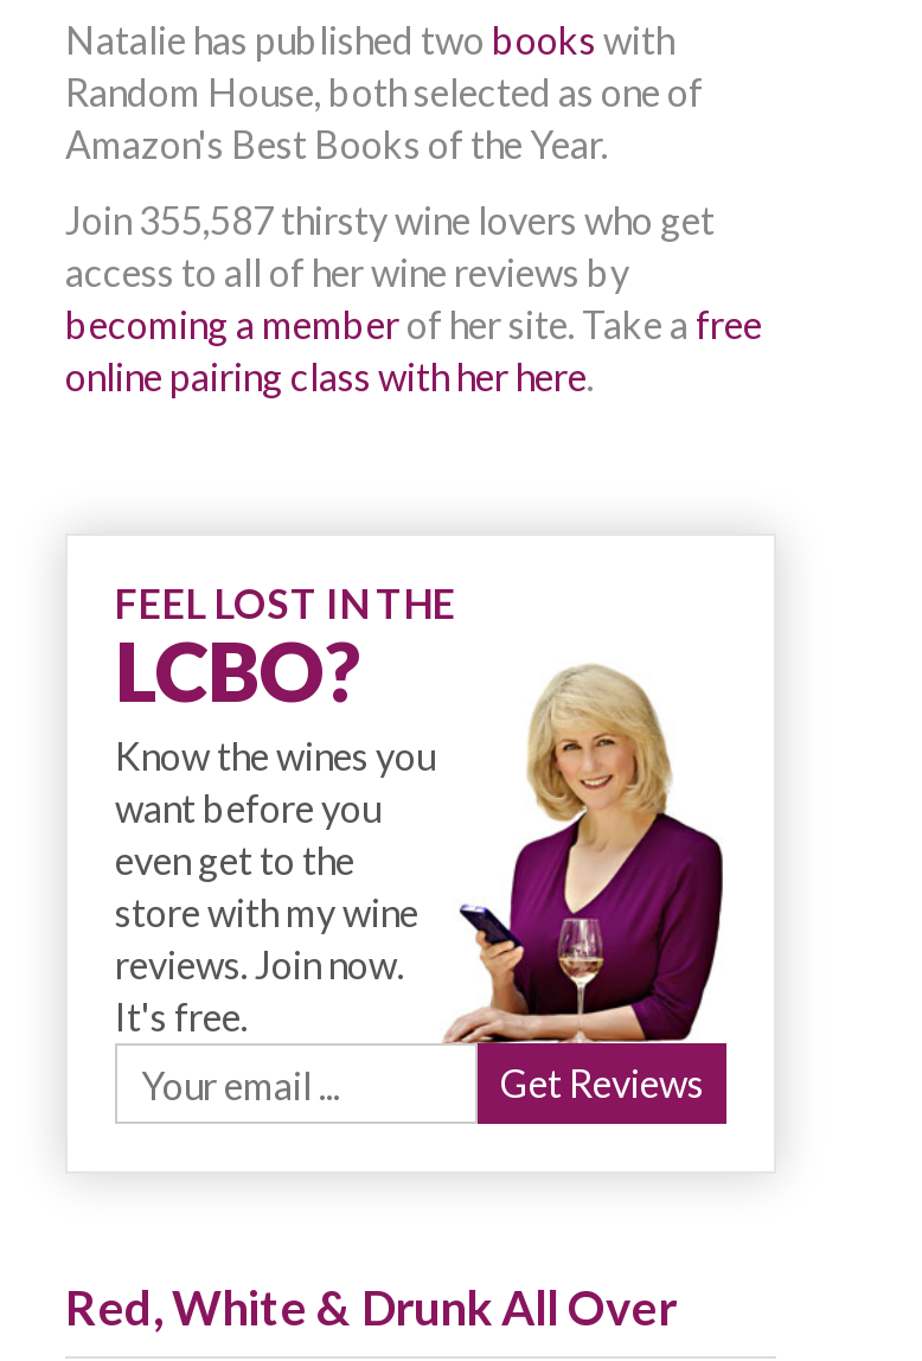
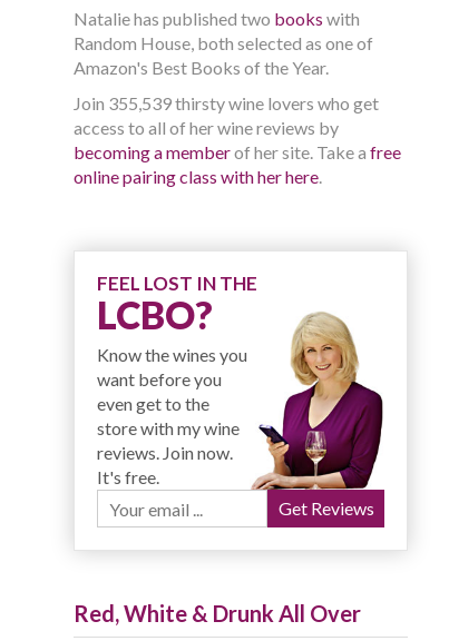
[65,198,715,243] Join 355,587 thirsty wine lovers who get -> [74,93,379,114] Join 355,539 thirsty wine lovers who get

